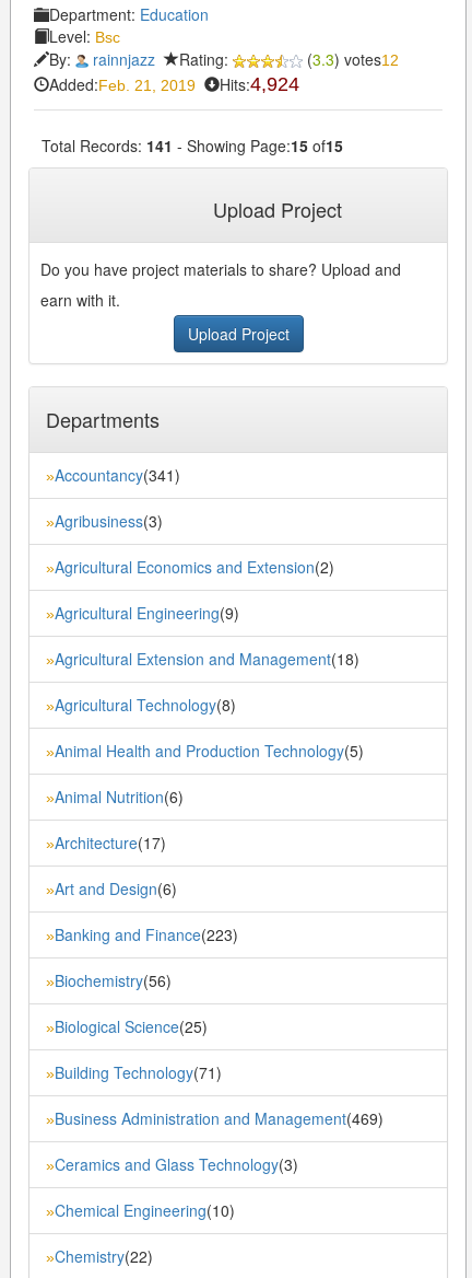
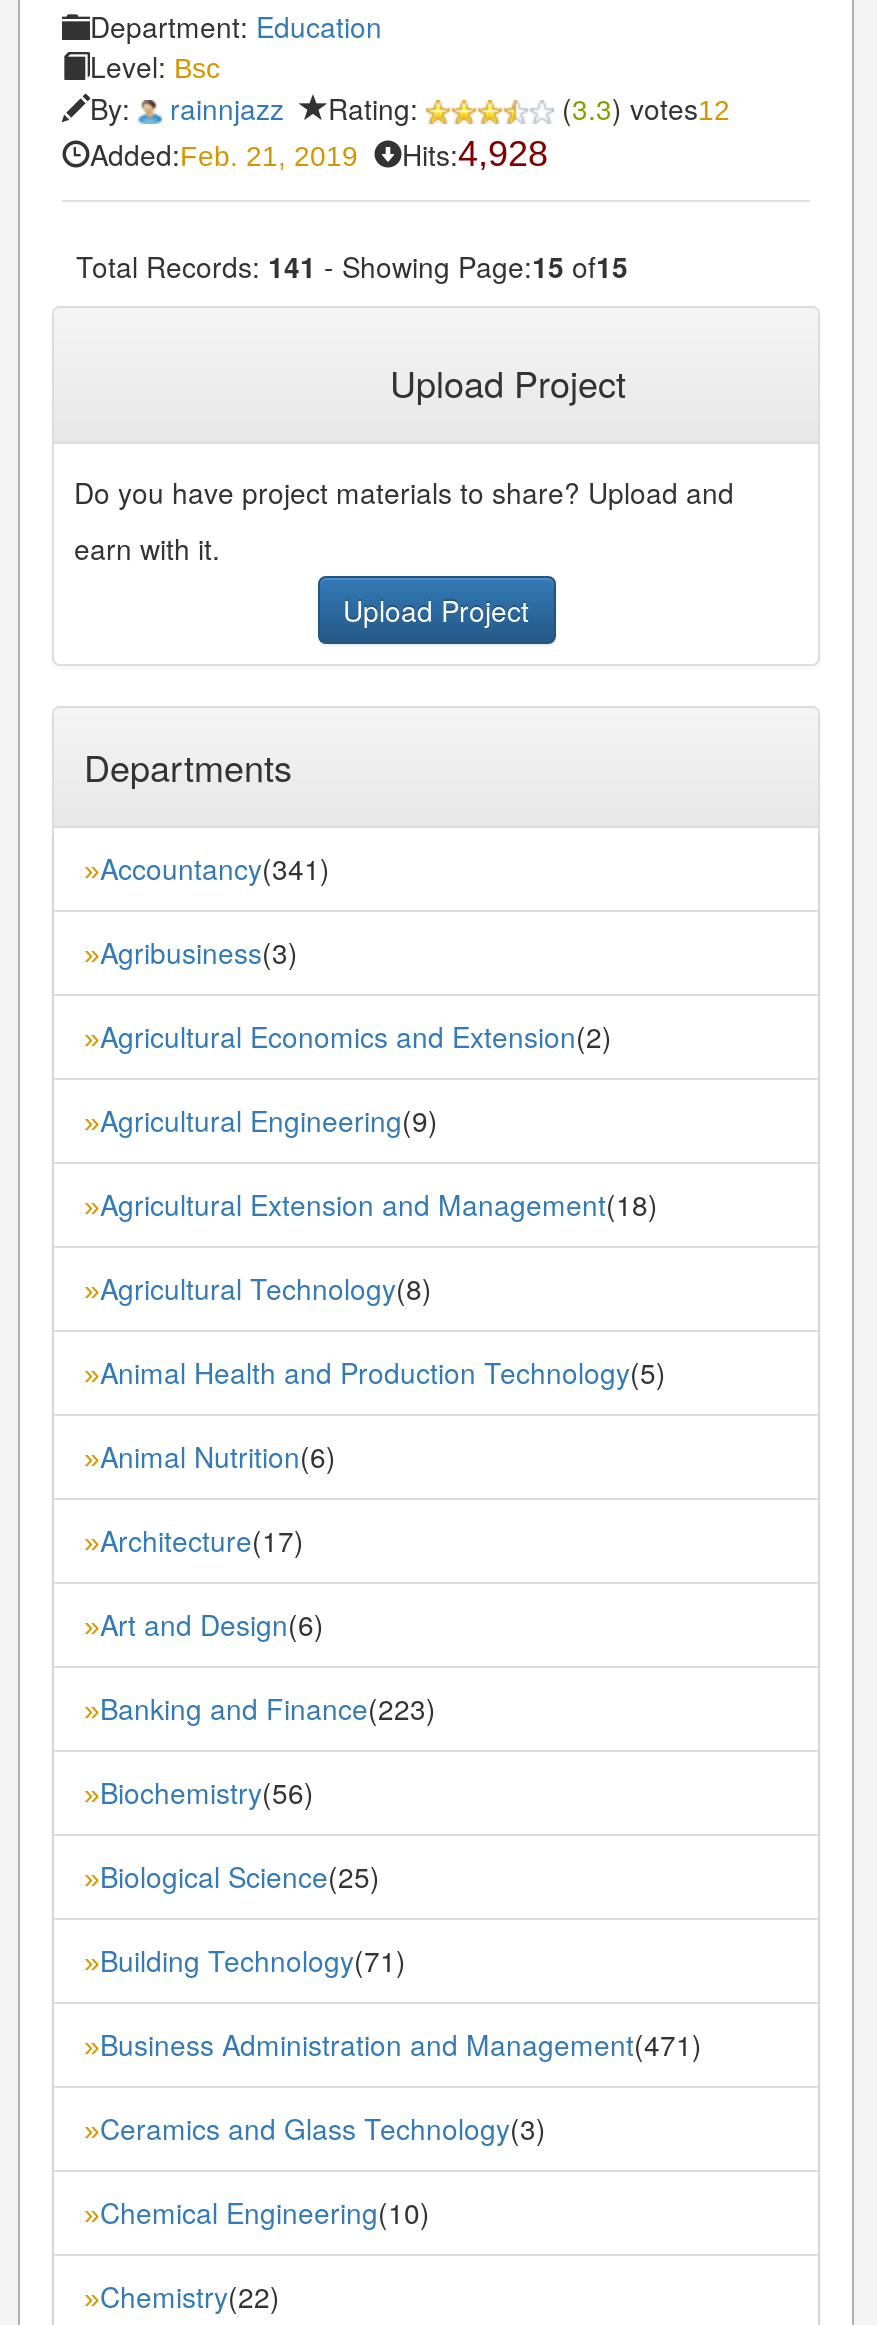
[49,73,299,95] Added:Feb. 21, 2019 Hits:4,924 -> [90,134,548,174] Added:Feb. 21, 2019 Hits:4,928
[46,1107,383,1129] »Business Administration and Management(469) -> [84,2024,702,2064] »Business Administration and Management(471)

